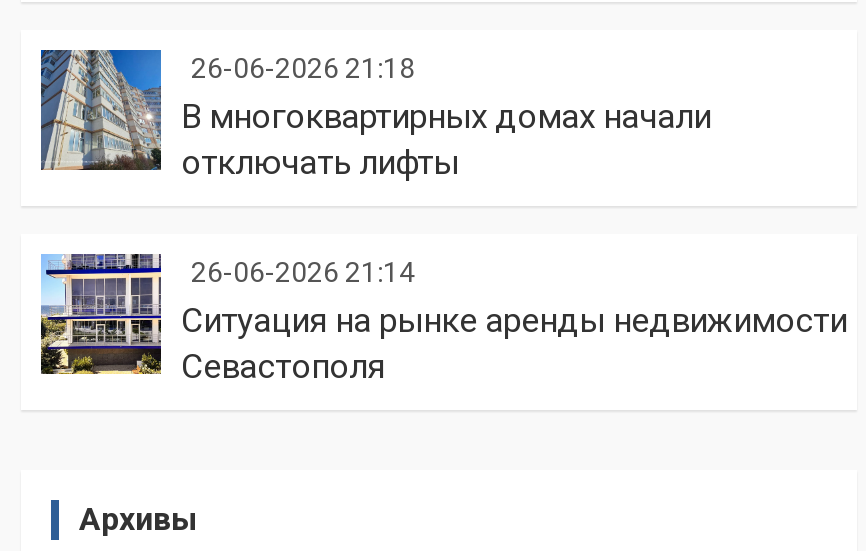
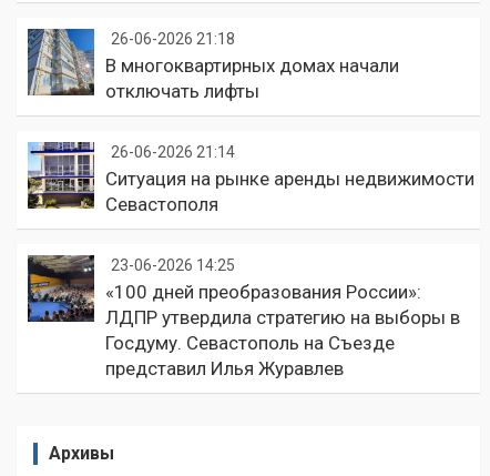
none -> [27,254,460,379] [image] | 23-06-2026 14:25 | «100 дней преобразования России»: | ЛДПР утвердила стратегию на выборы в | Госдуму. Севастополь на Съезде | представил Илья Журавлев

